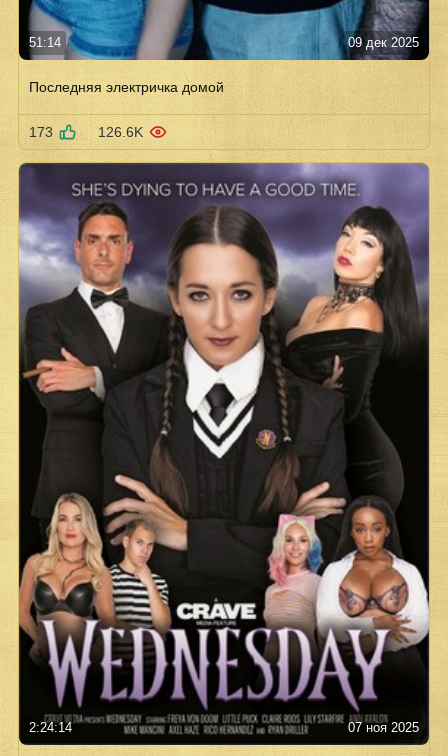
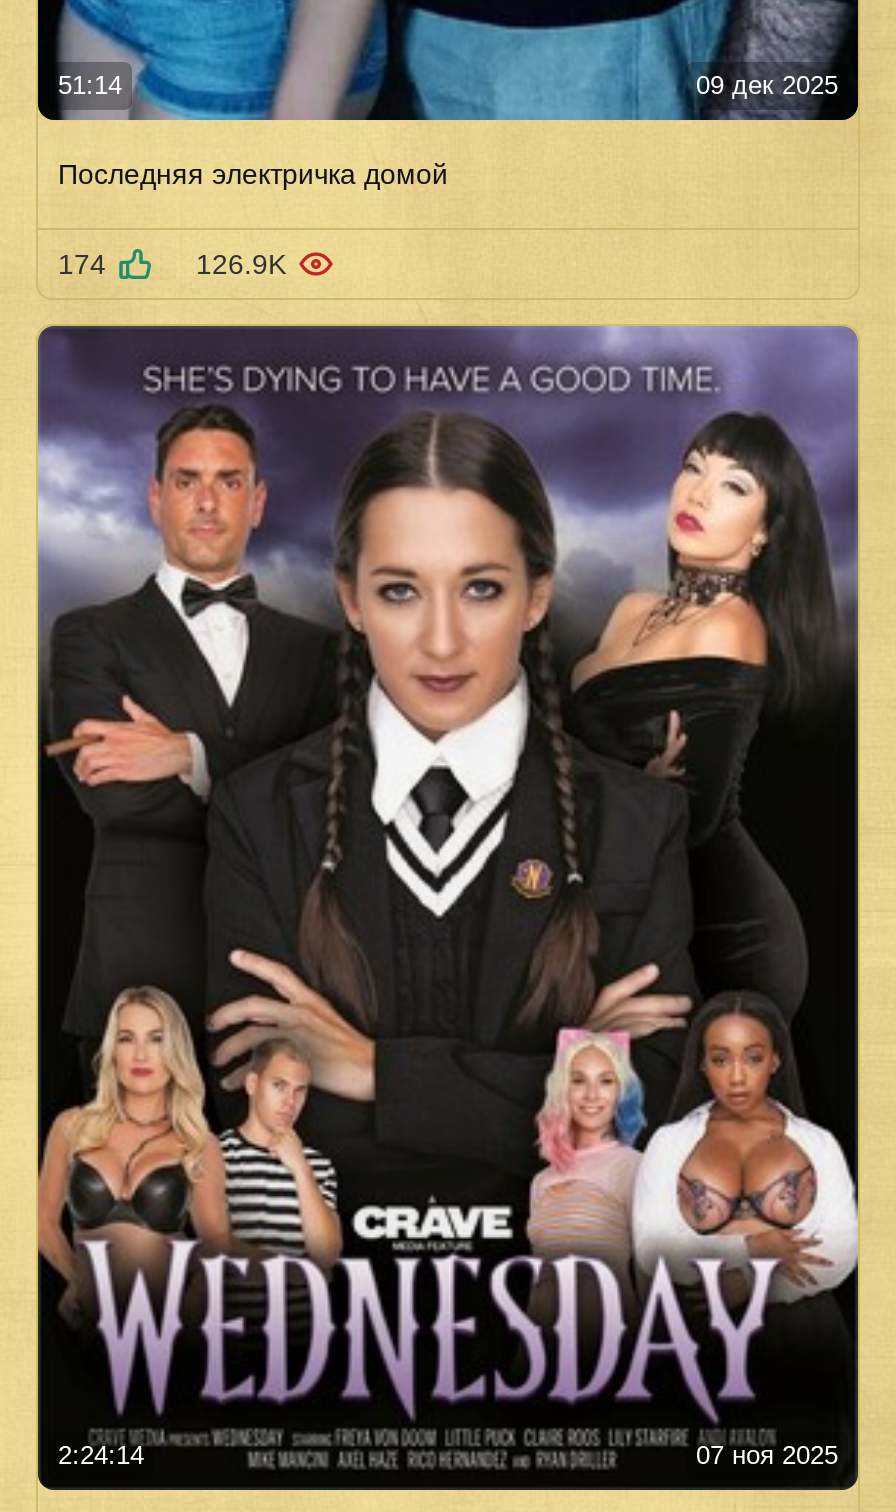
[29,124,143,140] 173 | 126.6K -> [58,248,286,280] 174 | 126.9K

